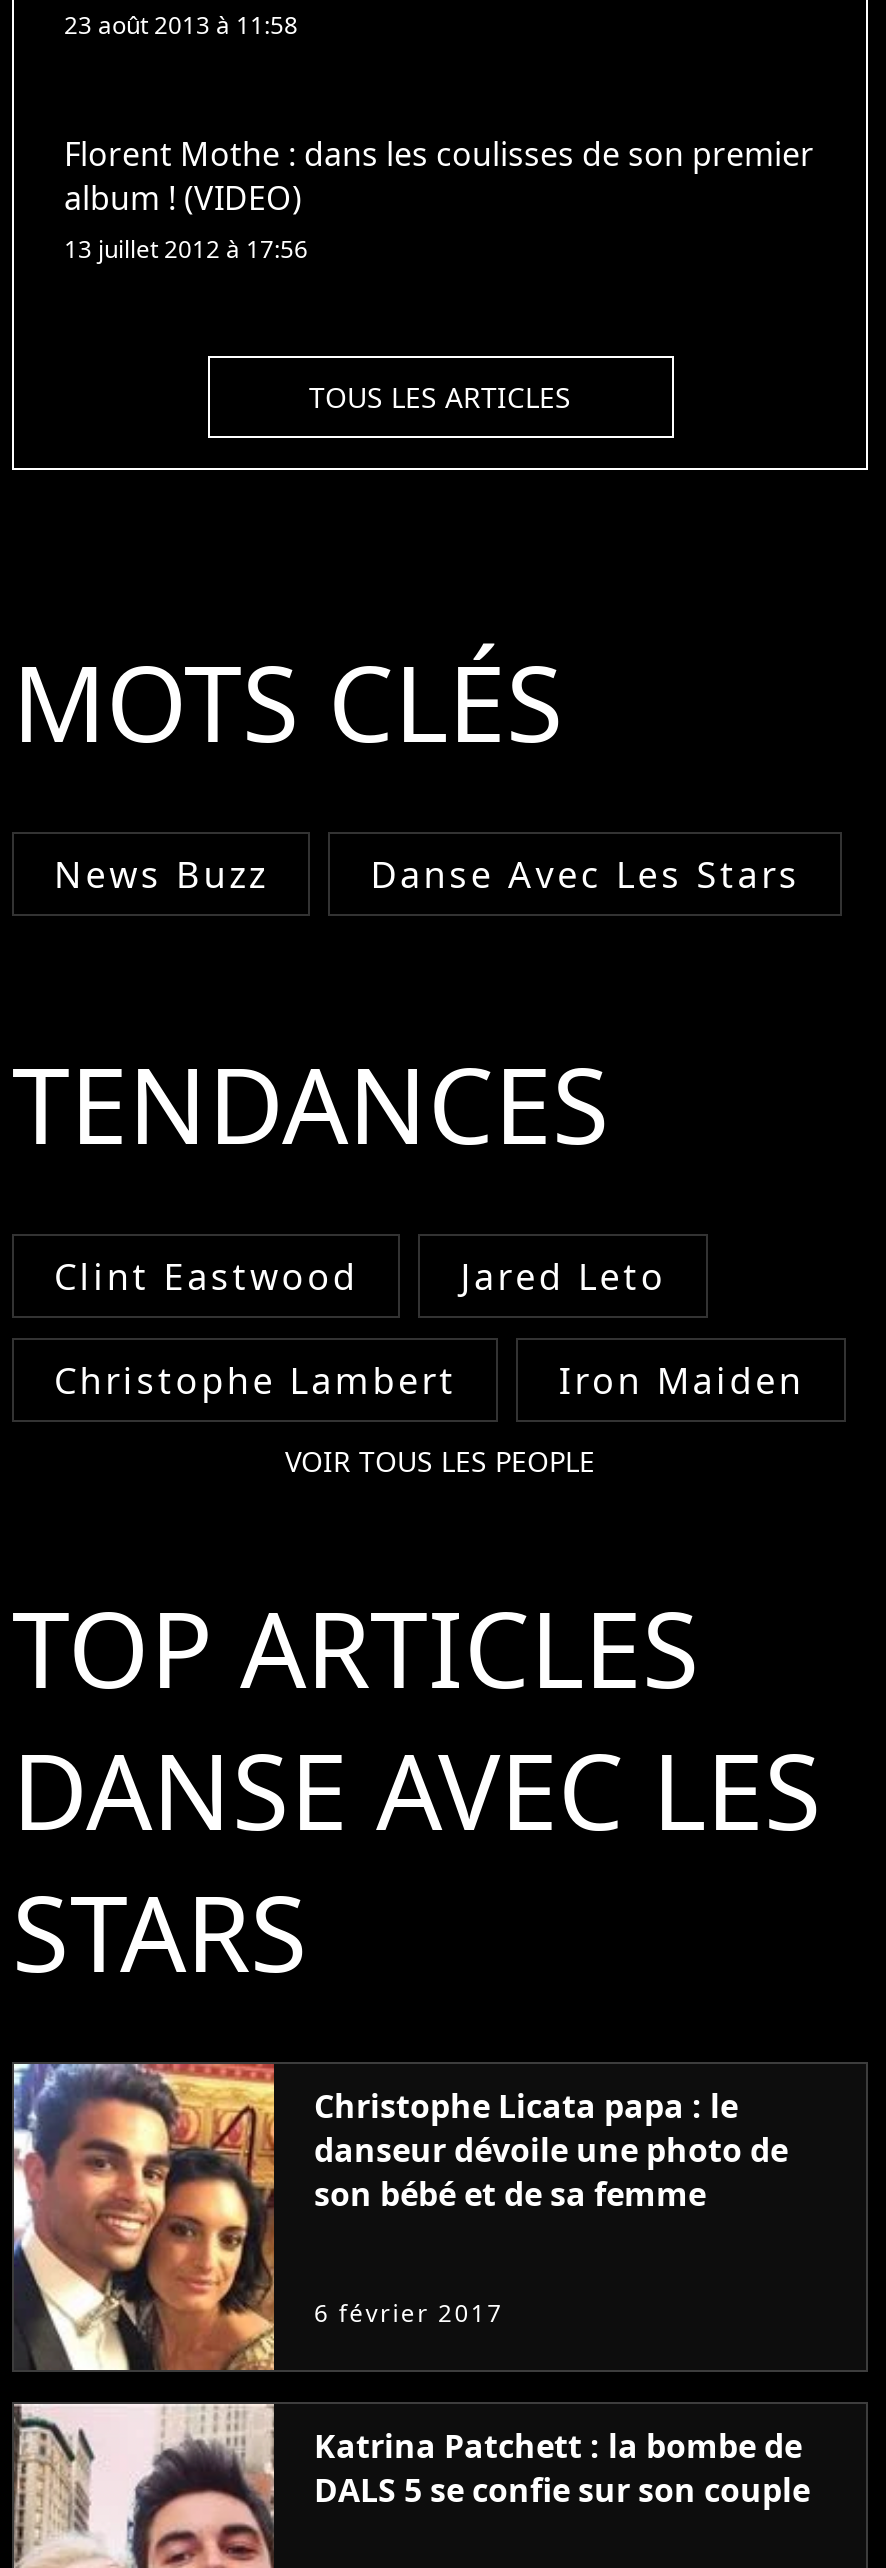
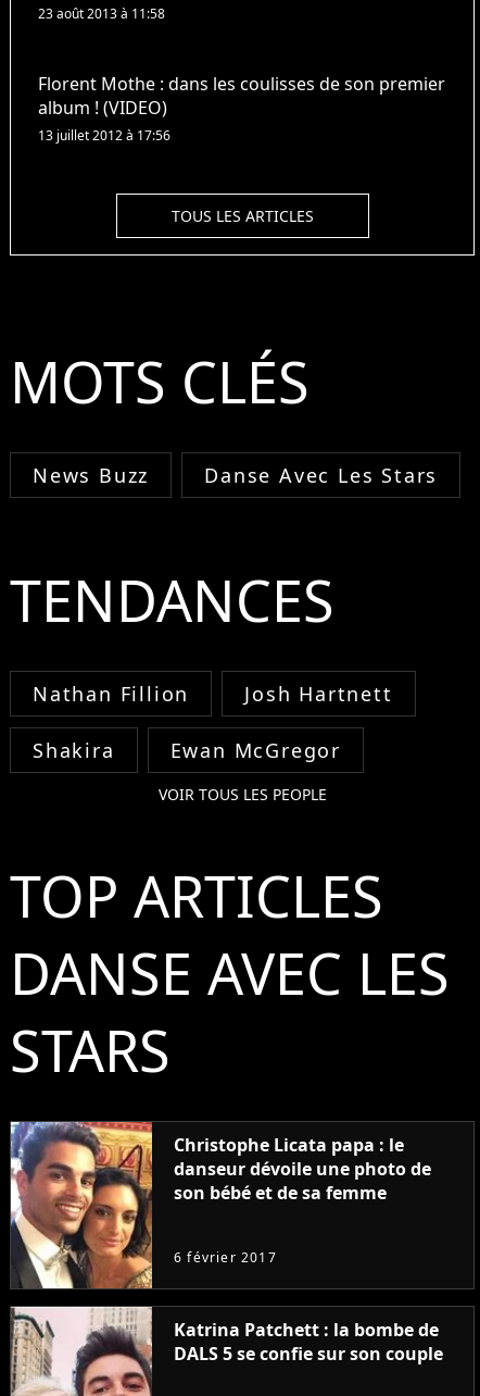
[54,1252,666,1300] Clint Eastwood | Jared Leto -> [33,680,393,706] Nathan Fillion | Josh Hartnett
[54,1356,804,1404] Christophe Lambert | Iron Maiden -> [33,737,341,763] Shakira | Ewan McGregor

